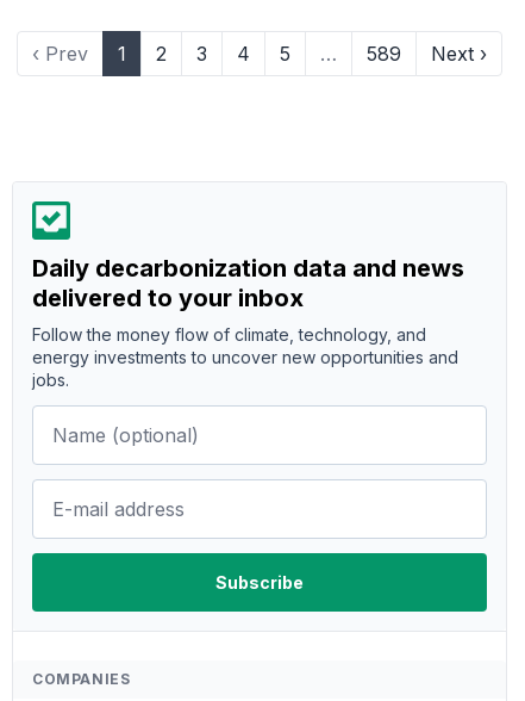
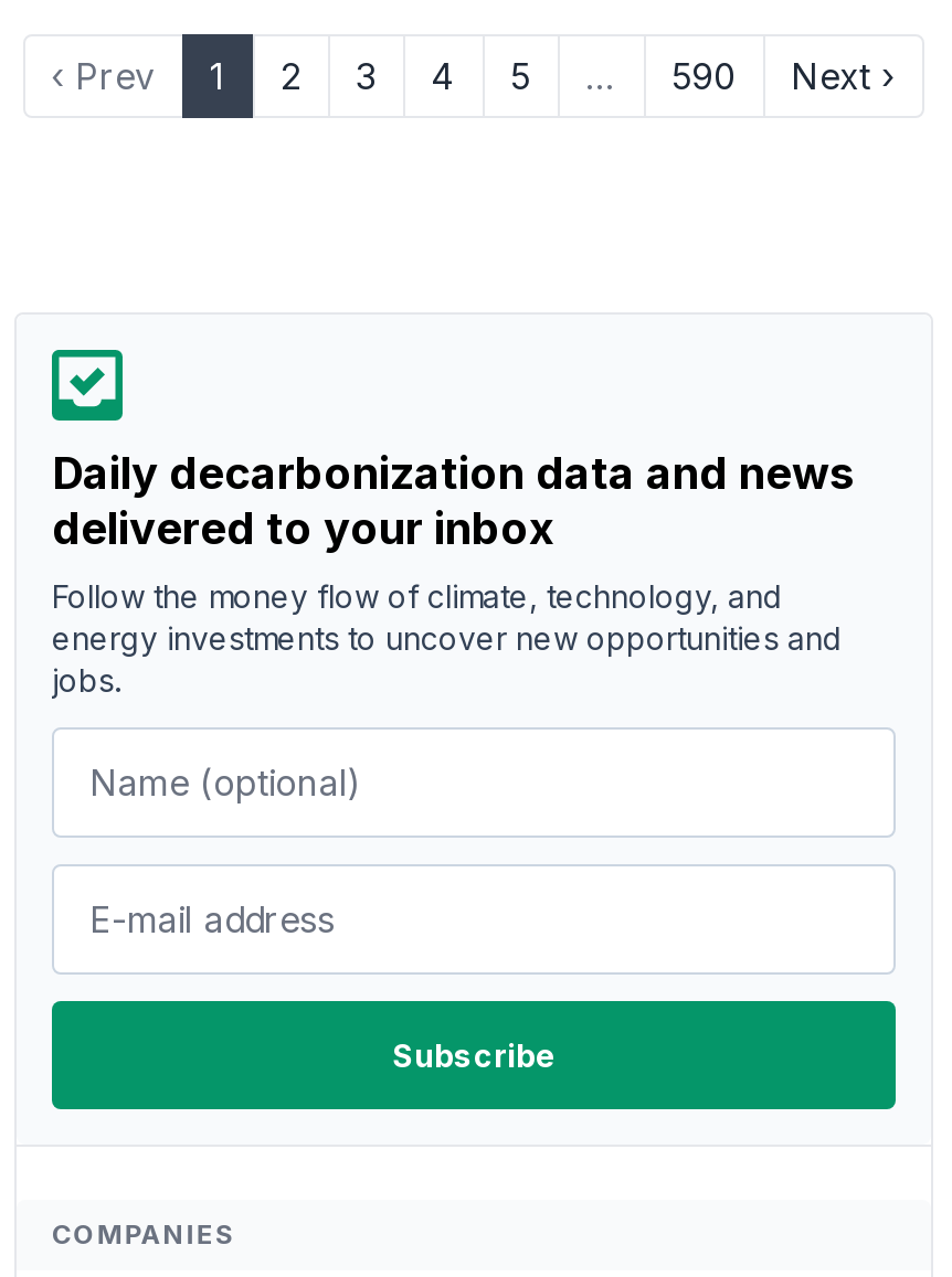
[366,42,401,66] 589 -> [671,54,736,98] 590

